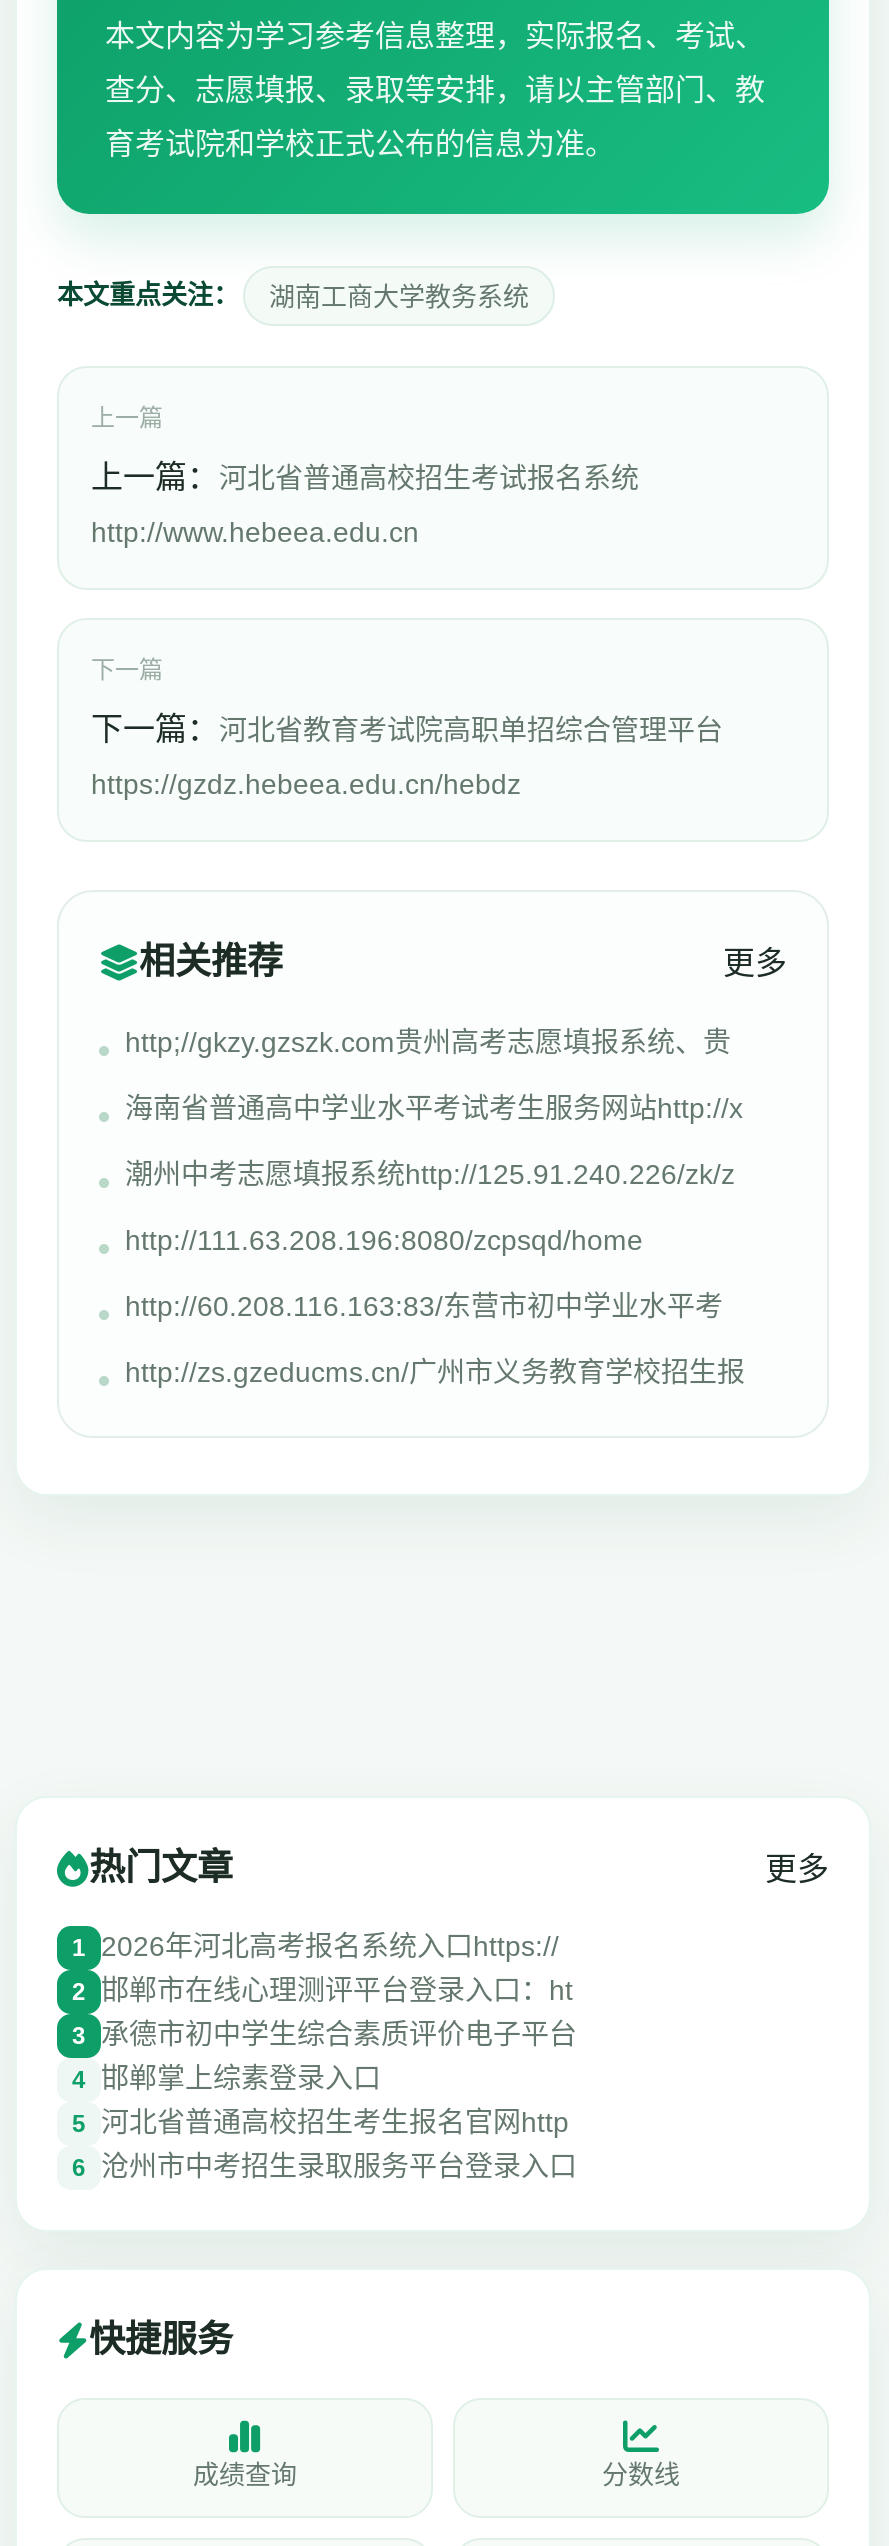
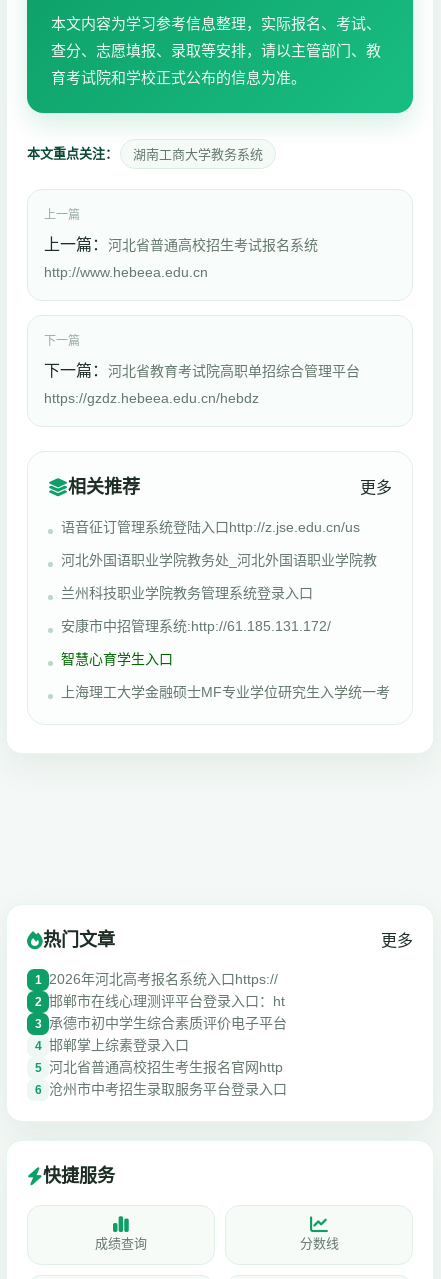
[125,1026,731,1058] http;//gkzy.gzszk.com贵州高考志愿填报系统、贵 -> [61,519,360,535] 语音征订管理系统登陆入口http://z.jse.edu.cn/us
[125,1092,743,1124] 海南省普通高中学业水平考试考生服务网站http://x -> [61,552,377,568] 河北外国语职业学院教务处_河北外国语职业学院教
[125,1158,735,1190] 潮州中考志愿填报系统http://125.91.240.226/zk/z -> [61,585,313,601] 兰州科技职业学院教务管理系统登录入口
[125,1224,643,1256] http://111.63.208.196:8080/zcpsqd/home -> [61,618,331,634] 安康市中招管理系统:http://61.185.131.172/
[125,1290,723,1322] http://60.208.116.163:83/东营市初中学业水平考 -> [61,651,173,667] 智慧心育学生入口
[125,1356,745,1388] http://zs.gzeducms.cn/广州市义务教育学校招生报 -> [61,684,390,700] 上海理工大学金融硕士MF专业学位研究生入学统一考

